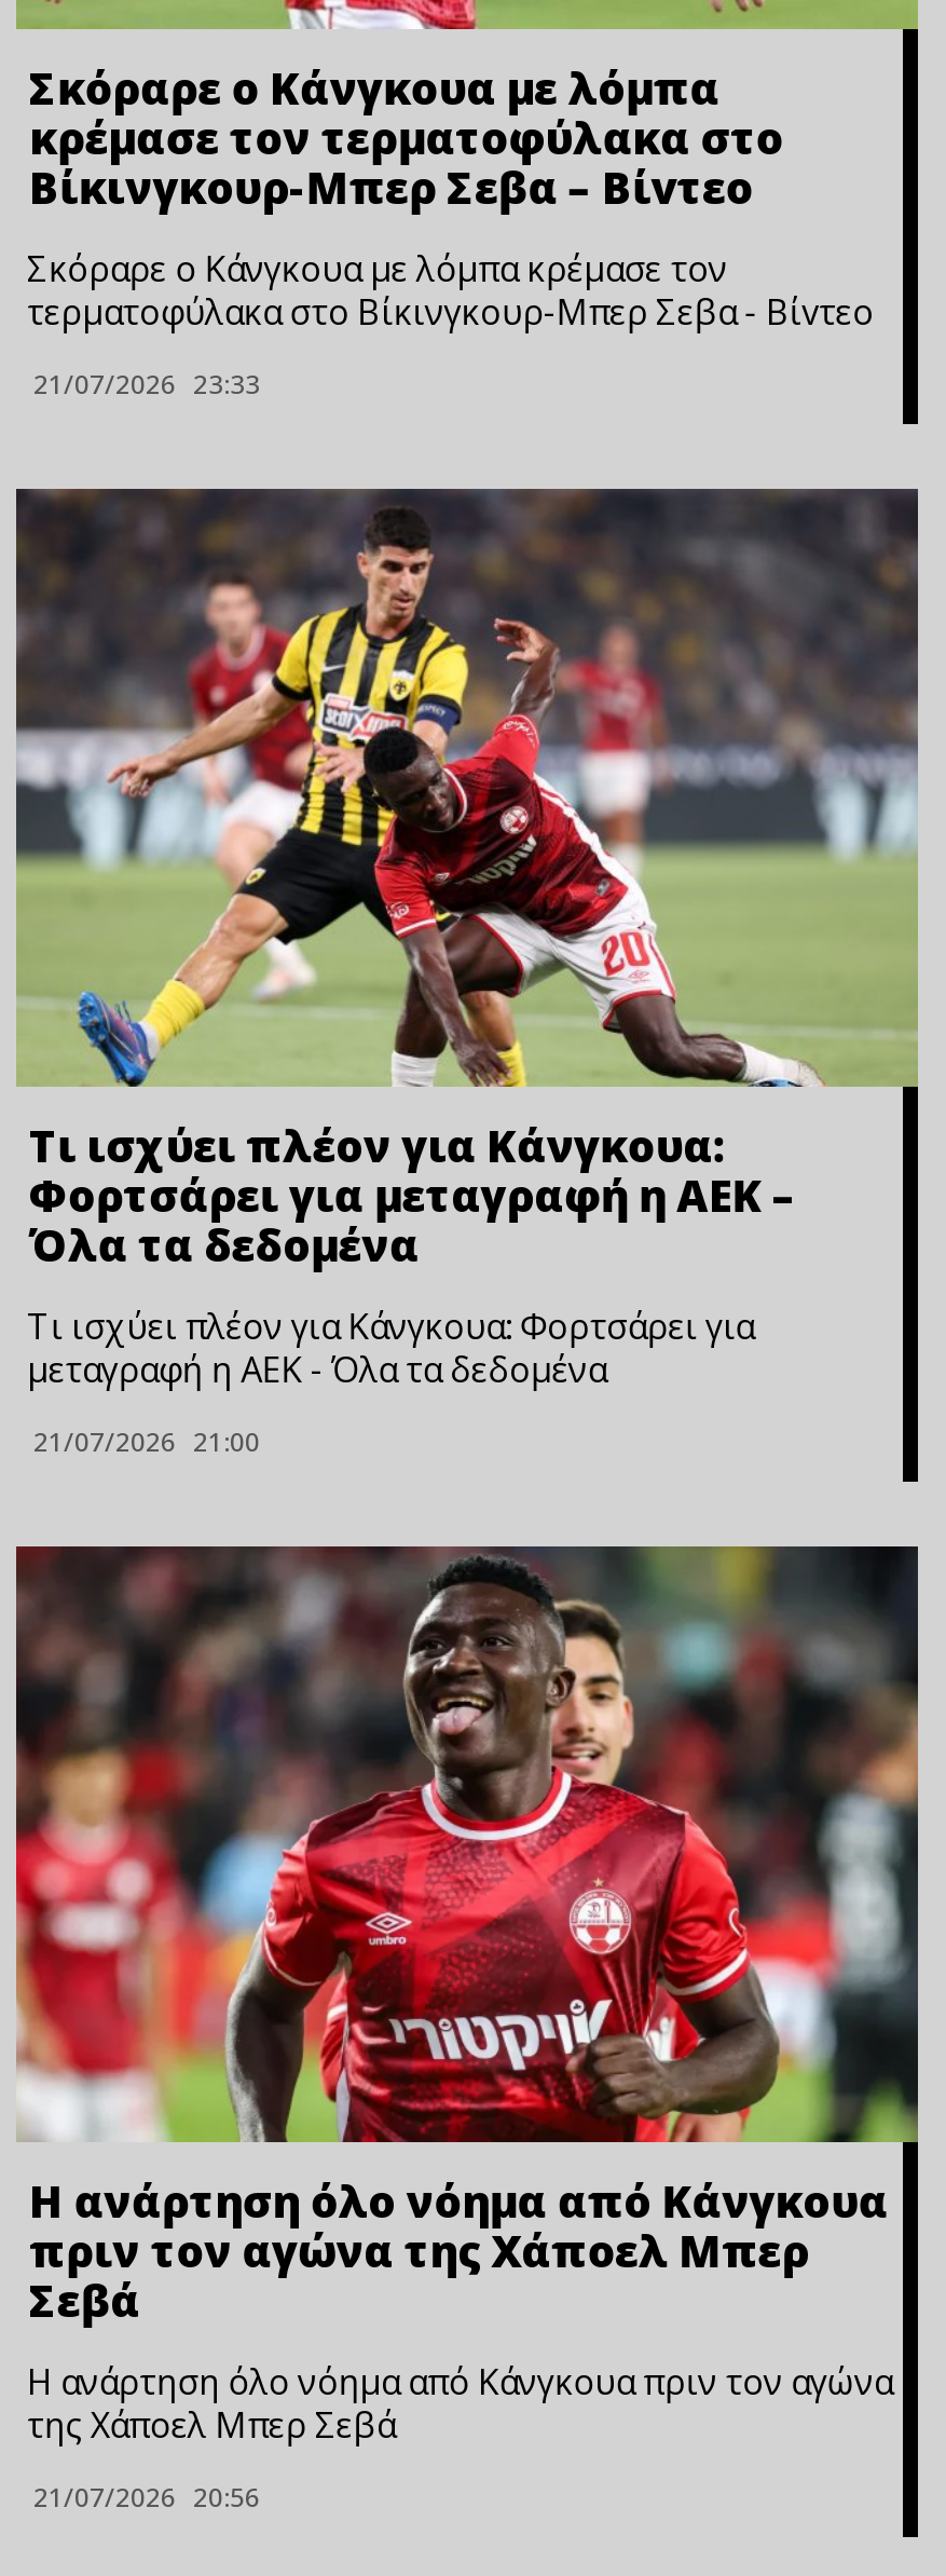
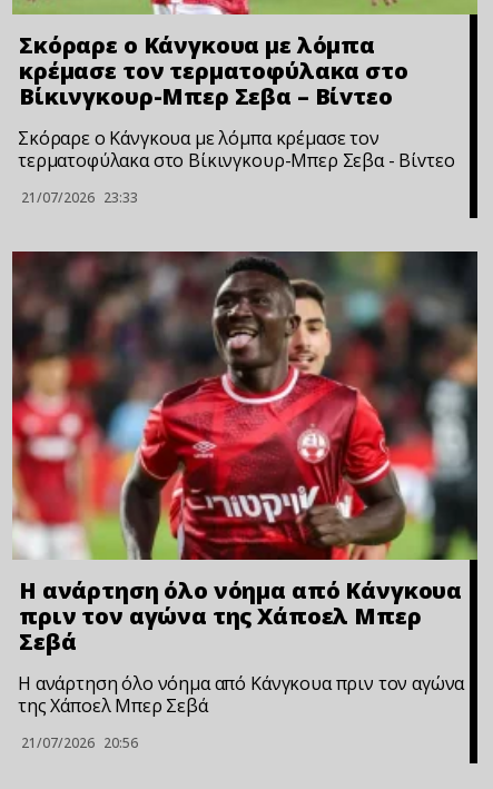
[14,488,920,1459] [image] | Τι ισχύει πλέον για Κάνγκουα: | Φορτσάρει για μεταγραφή η ΑΕΚ – | Όλα τα δεδομένα | Τι ισχύει πλέον για Κάνγκουα: Φορτσάρει για | μεταγραφή η ΑΕΚ - Όλα τα δεδομένα | 21/07/2026 21:00 -> none

